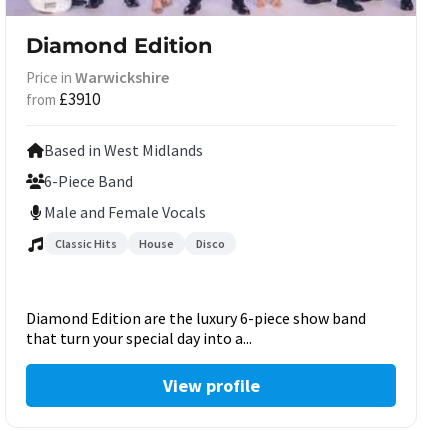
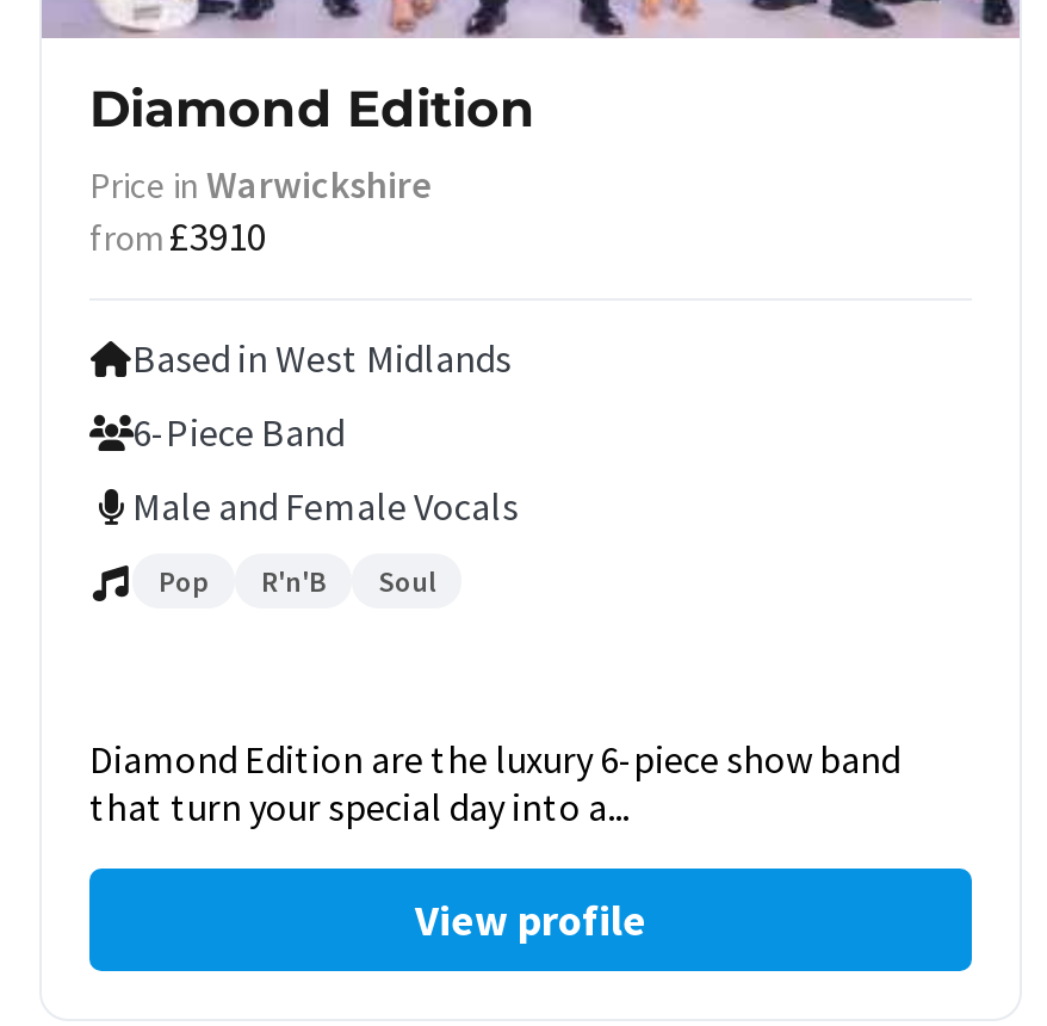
[55,236,225,251] Classic Hits | House | Disco -> [159,564,435,600] Pop | R'n'B | Soul

